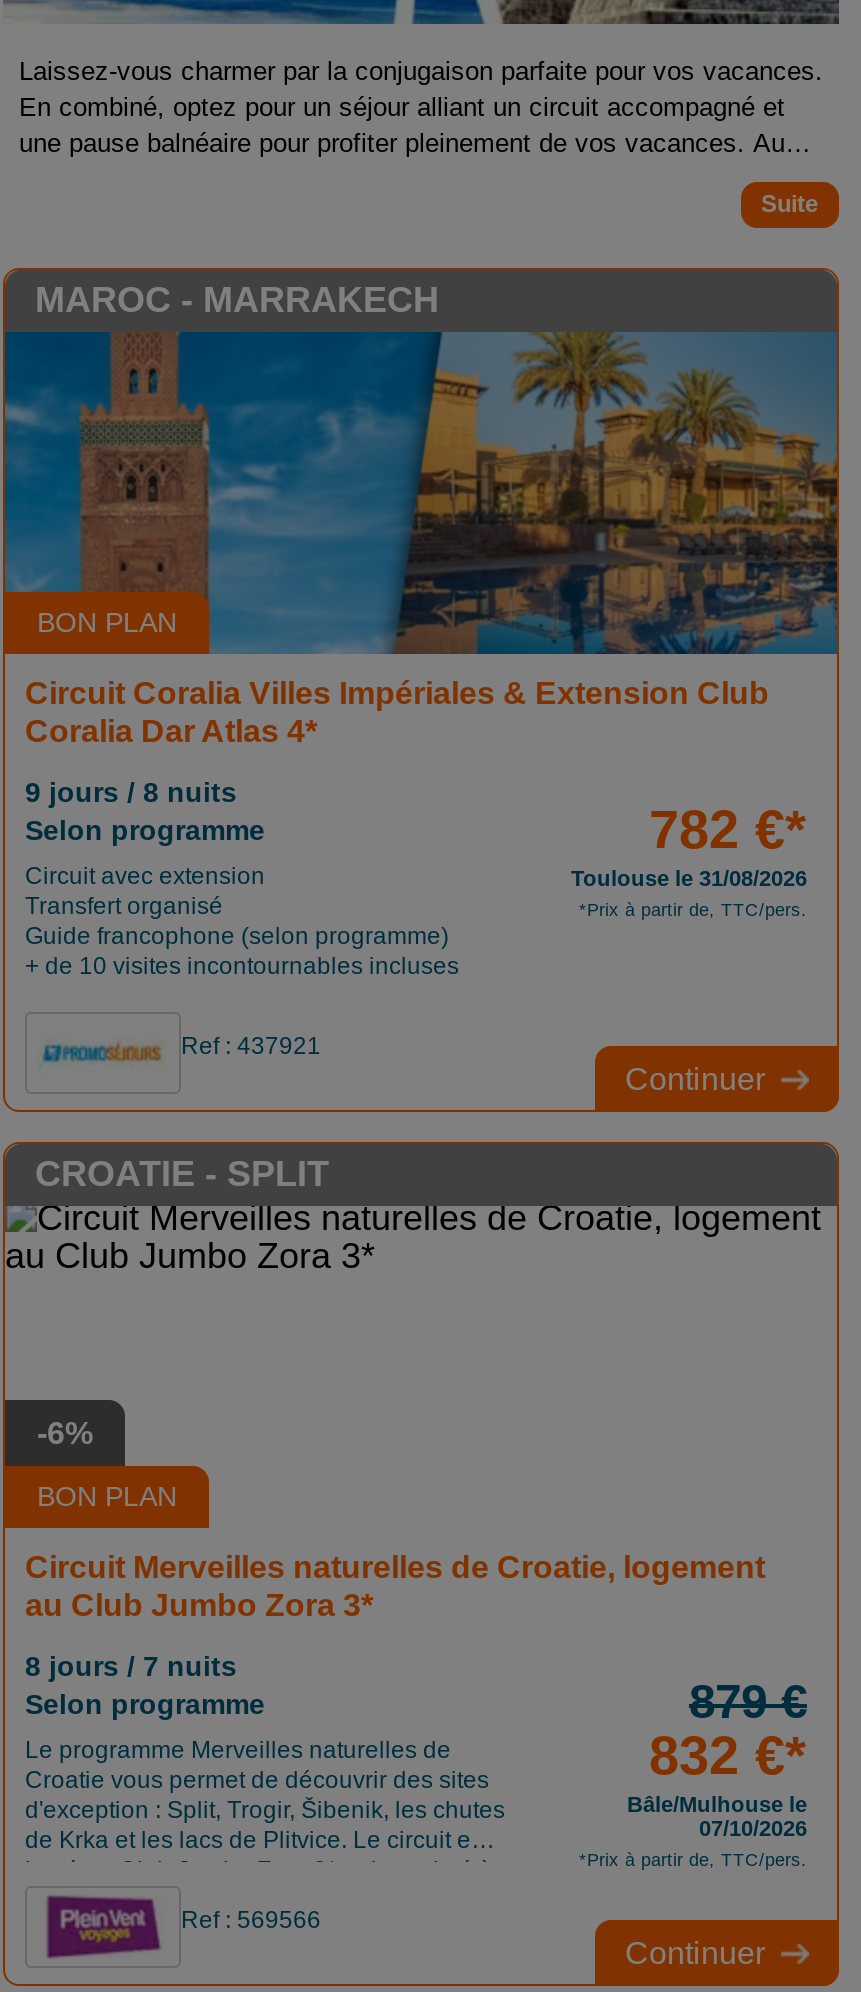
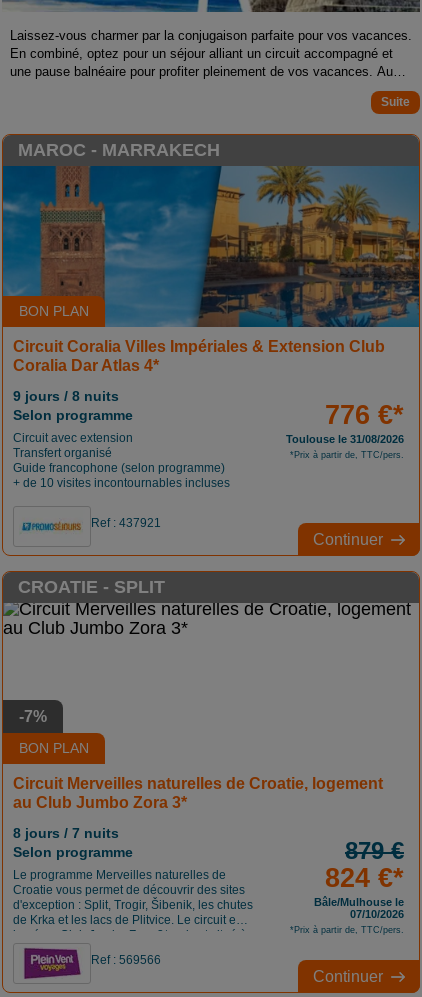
[649,800,807,860] 782 €* -> [325,400,404,430] 776 €*
[37,1416,93,1450] -6% -> [19,708,47,725] -7%
[649,1726,807,1786] 832 €* -> [325,863,404,893] 824 €*

